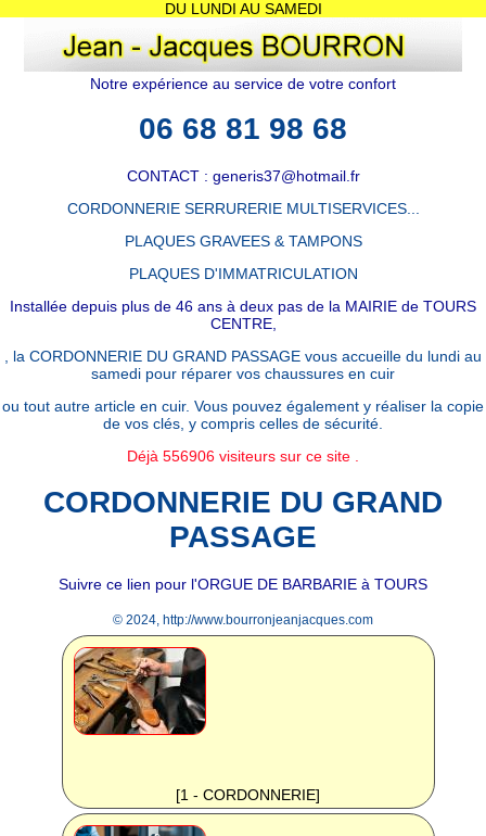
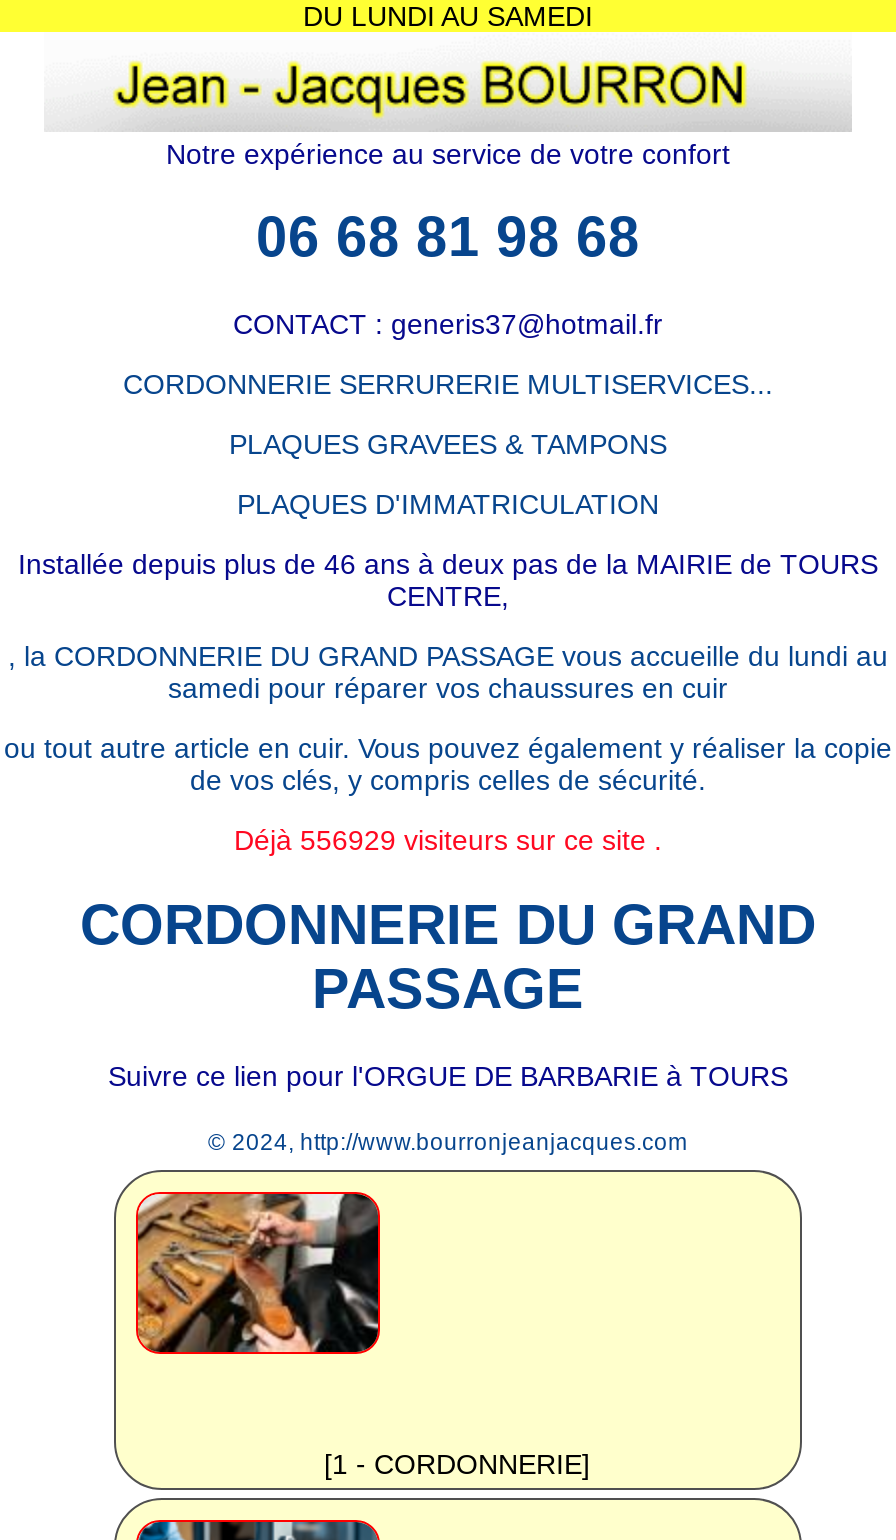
[127,448,359,465] Déjà 556906 visiteurs sur ce site . -> [234,824,662,856] Déjà 556929 visiteurs sur ce site .

